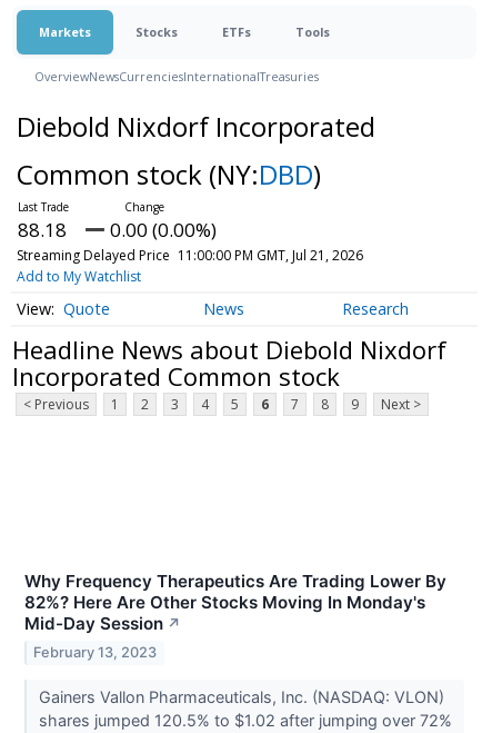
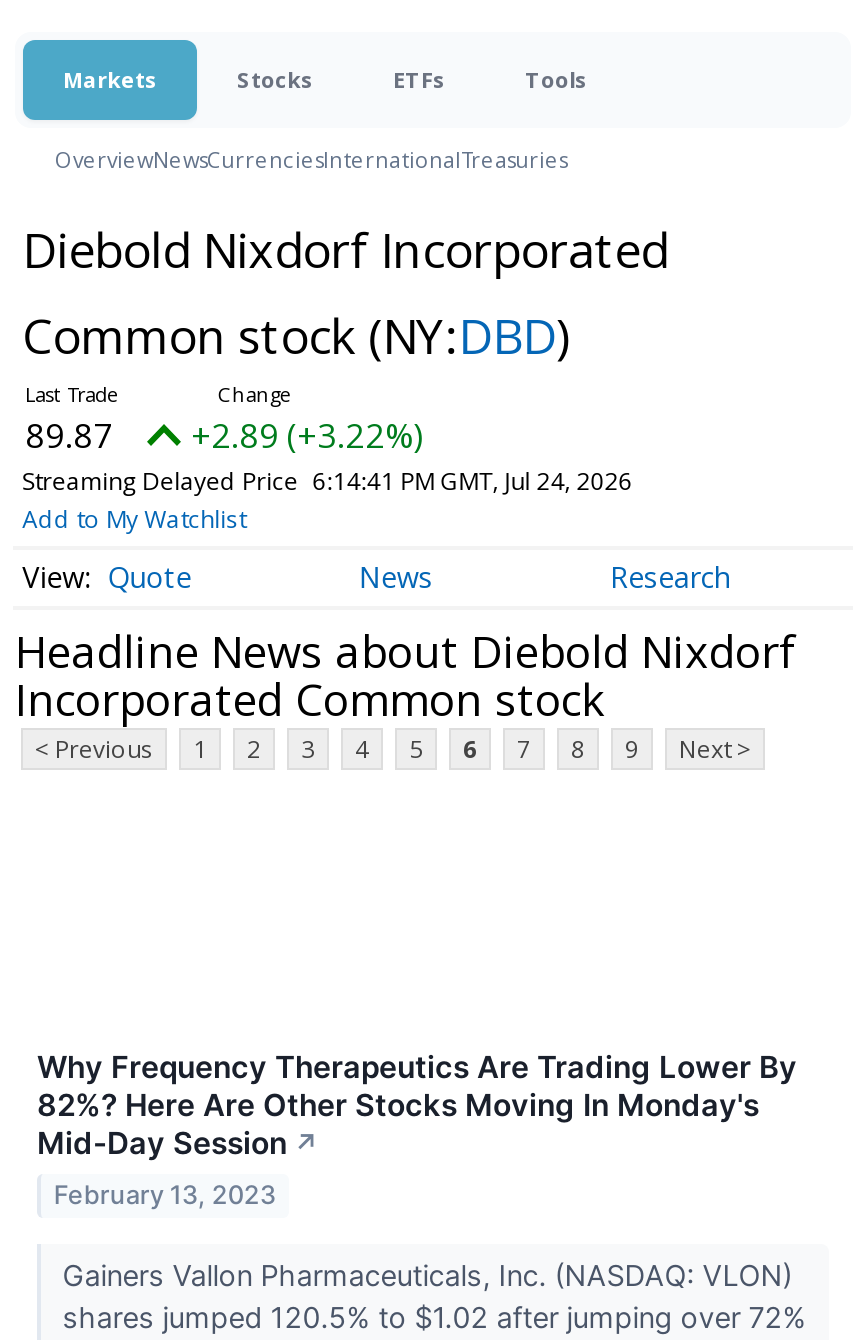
[18,217,67,242] 88.18 -> [25,412,113,458] 89.87
[110,217,217,242] 0.00 (0.00%) -> [191,412,423,458] +2.89 (+3.22%)
[16,246,363,265] Streaming Delayed Price 11:00:00 PM GMT, Jul 21, 2026 -> [22,464,633,498] Streaming Delayed Price 6:14:41 PM GMT, Jul 24, 2026

